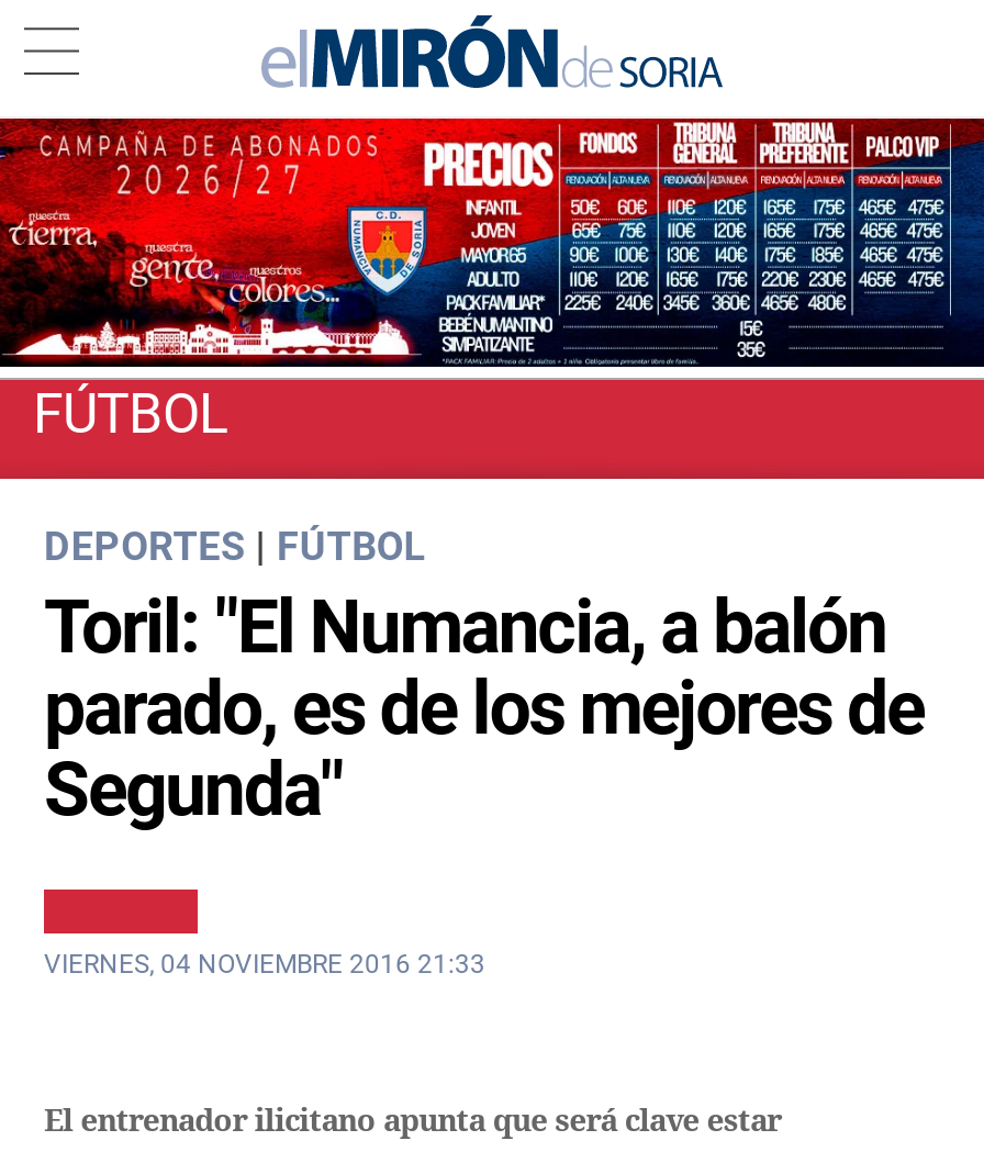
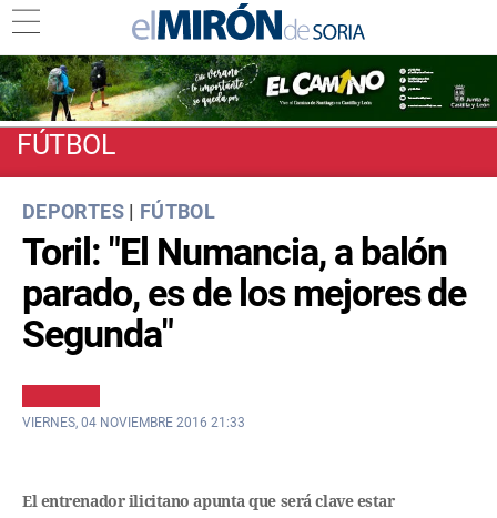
[7,116,977,369] [image] -> [3,54,494,122] [image]

